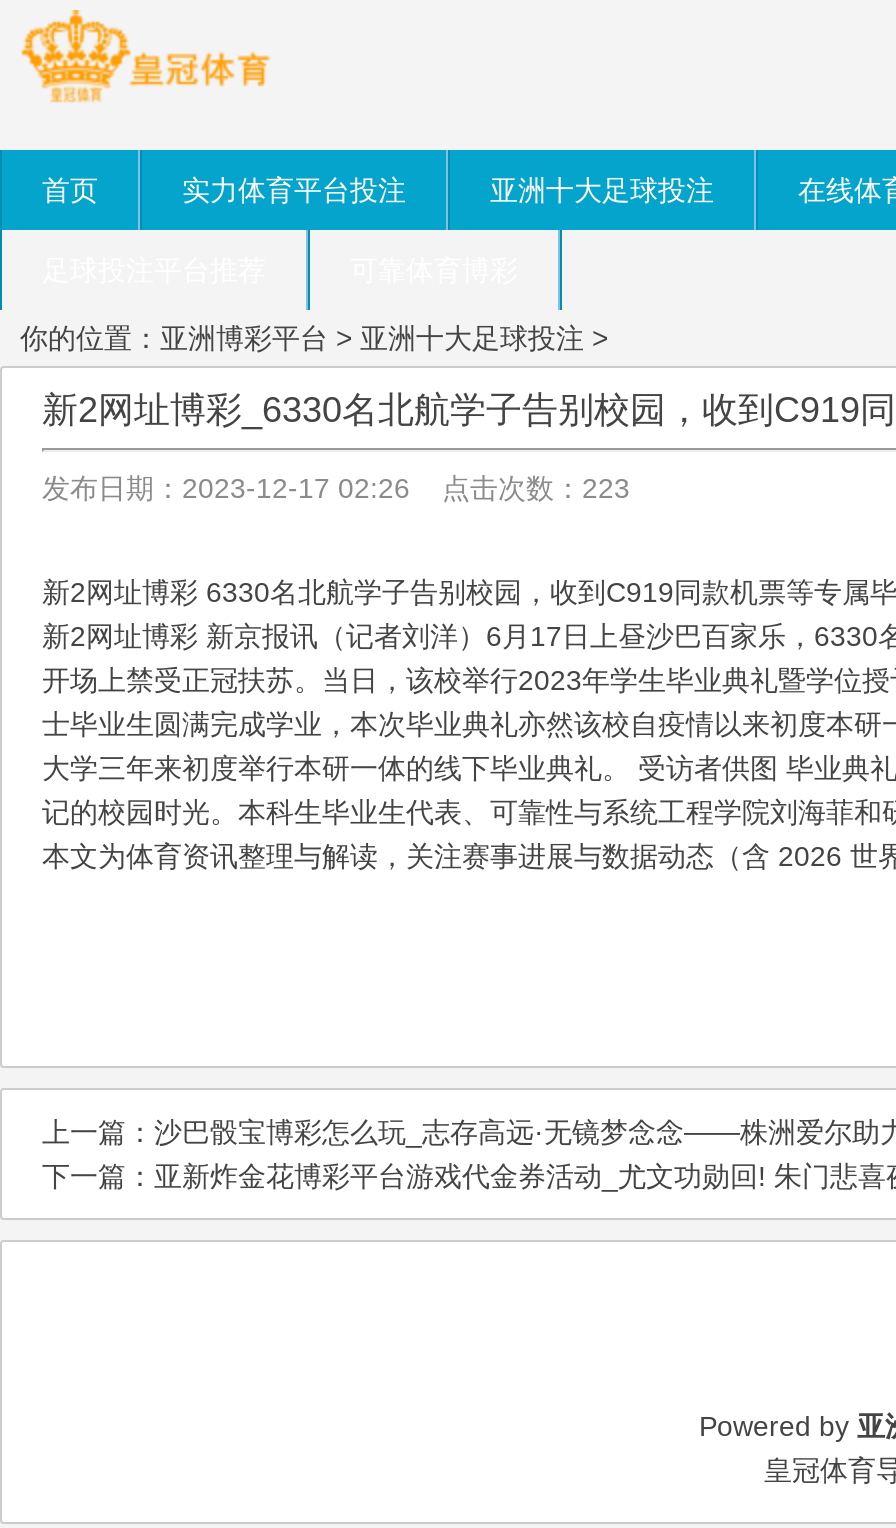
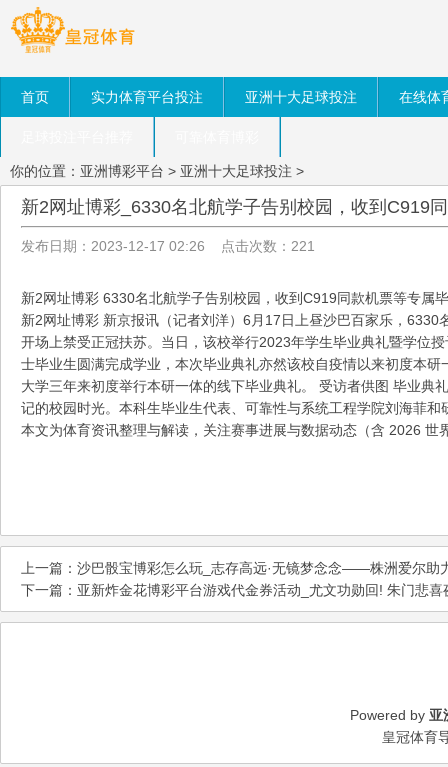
[42,472,630,504] 发布日期：2023-12-17 02:26 点击次数：223 -> [21,238,315,254] 发布日期：2023-12-17 02:26 点击次数：221

